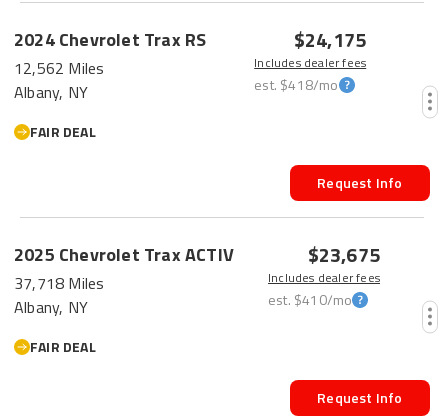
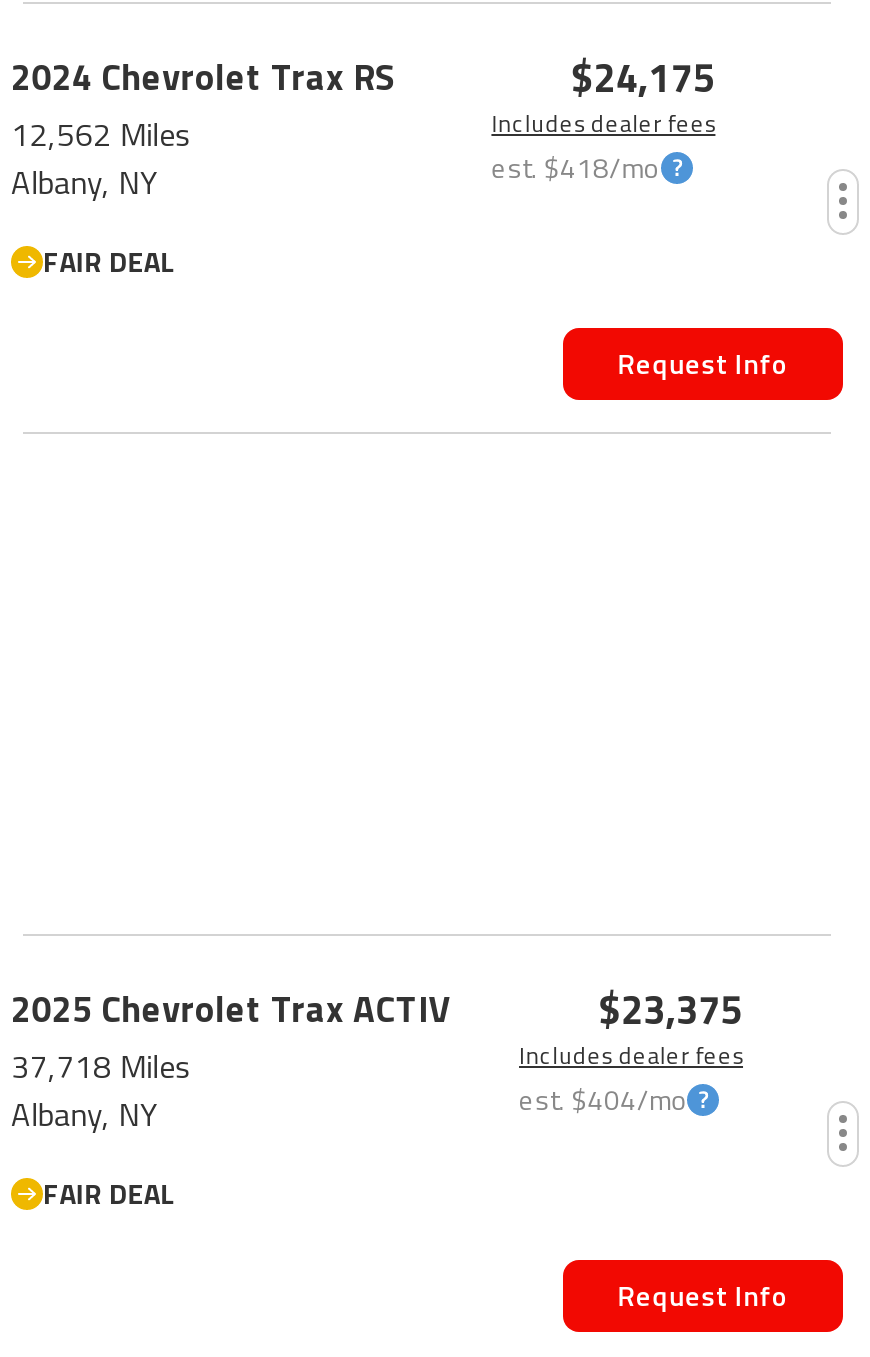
[308,239,380,270] $23,675 -> [598,978,743,1040] $23,375
[268,288,352,309] est. $410/mo -> [519,1077,688,1119] est. $404/mo

